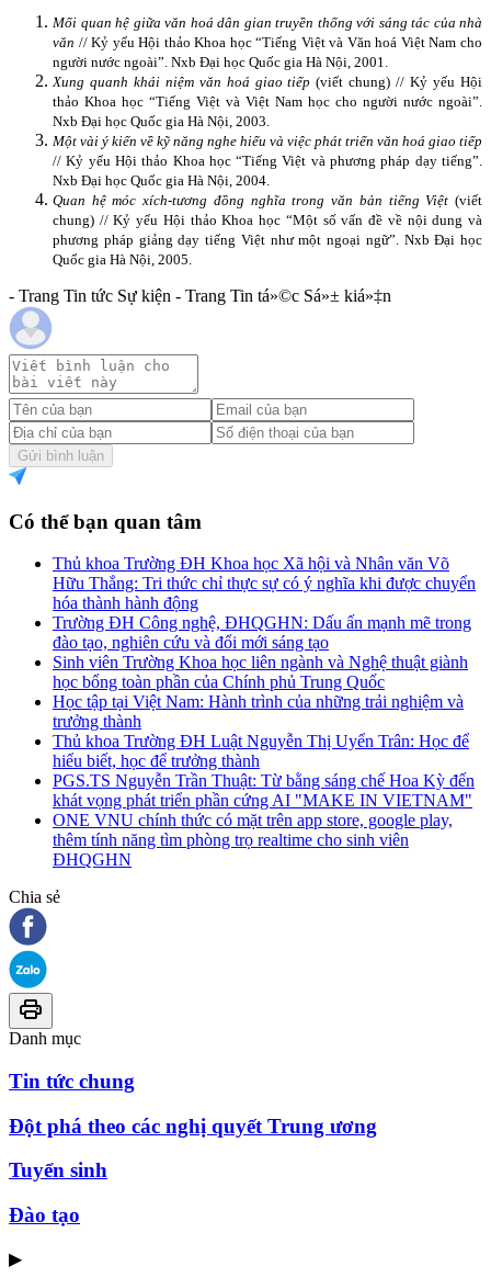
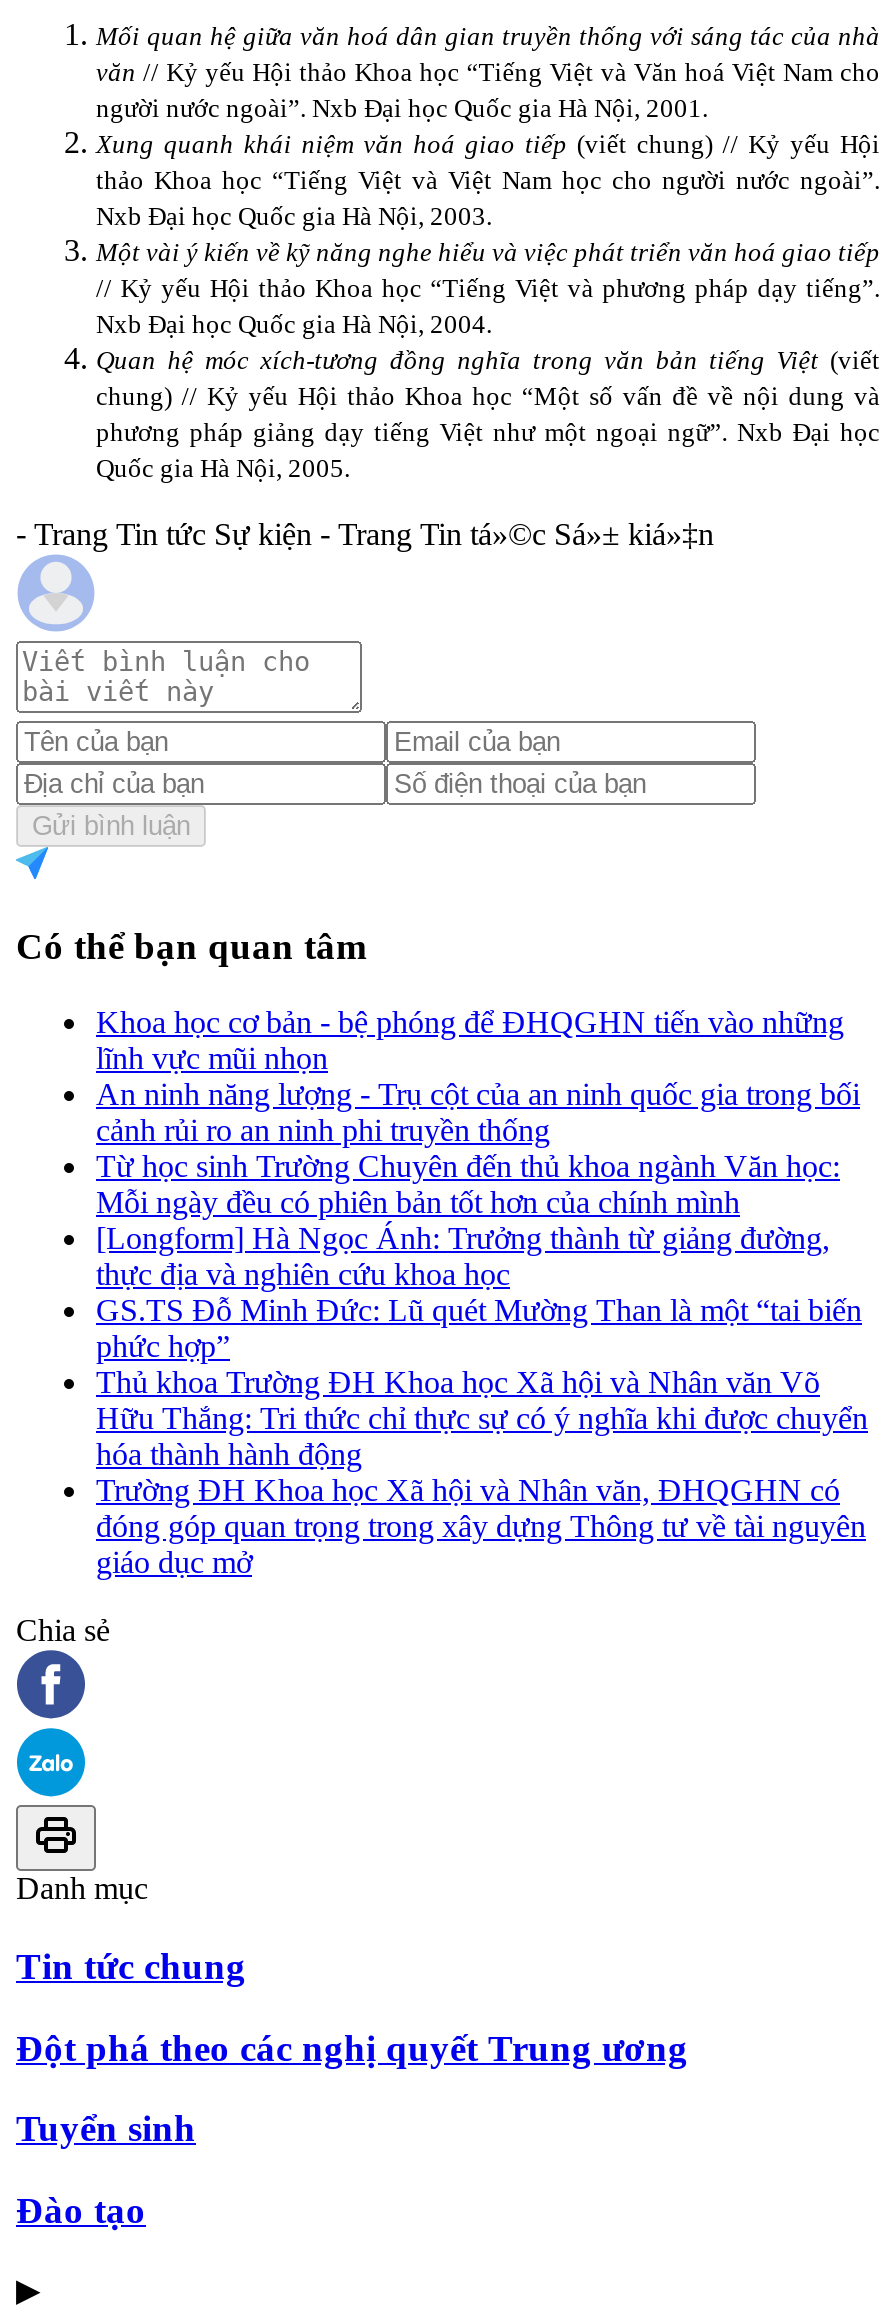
none -> [96,1006,862,1364] Khoa học cơ bản - bệ phóng để ĐHQGHN tiến vào những | lĩnh vực mũi nhọn | An ninh năng lượng - Trụ cột của an ninh quốc gia trong bối | cảnh rủi ro an ninh phi truyền thống | Từ học sinh Trường Chuyên đến thủ khoa ngành Văn học: | Mỗi ngày đều có phiên bản tốt hơn của chính mình | [Longform] Hà Ngọc Ánh: Trưởng thành từ giảng đường, | thực địa và nghiên cứu khoa học | GS.TS Đỗ Minh Đức: Lũ quét Mường Than là một “tai biến | phức hợp”
moved [53,554,476,612] -> [96,1366,868,1472]: Thủ khoa Trường ĐH Khoa học Xã hội và Nhân văn Võ | Hữu Thắng: Tri thức chỉ thực sự có ý nghĩa khi được chuyển | hóa thành hành động
[53,614,475,869] Trường ĐH Công nghệ, ĐHQGHN: Dấu ấn mạnh mẽ trong | đào tạo, nghiên cứu và đổi mới sáng tạo | Sinh viên Trường Khoa học liên ngành và Nghệ thuật giành | học bổng toàn phần của Chính phủ Trung Quốc | Học tập tại Việt Nam: Hành trình của những trải nghiệm và | trưởng thành | Thủ khoa Trường ĐH Luật Nguyễn Thị Uyển Trân: Học để | hiểu biết, học để trưởng thành | PGS.TS Nguyễn Trần Thuật: Từ bằng sáng chế Hoa Kỳ đến | khát vọng phát triển phần cứng AI "MAKE IN VIETNAM" | ONE VNU chính thức có mặt trên app store, google play, | thêm tính năng tìm phòng trọ realtime cho sinh viên | ĐHQGHN -> [96,1474,866,1580] Trường ĐH Khoa học Xã hội và Nhân văn, ĐHQGHN có | đóng góp quan trọng trong xây dựng Thông tư về tài nguyên | giáo dục mở

